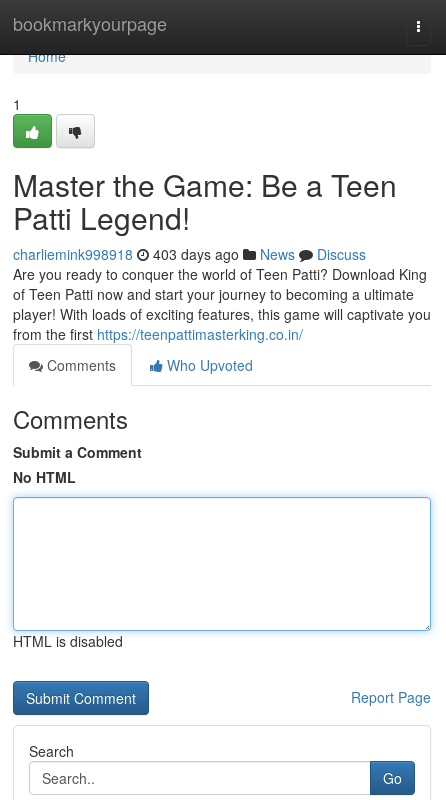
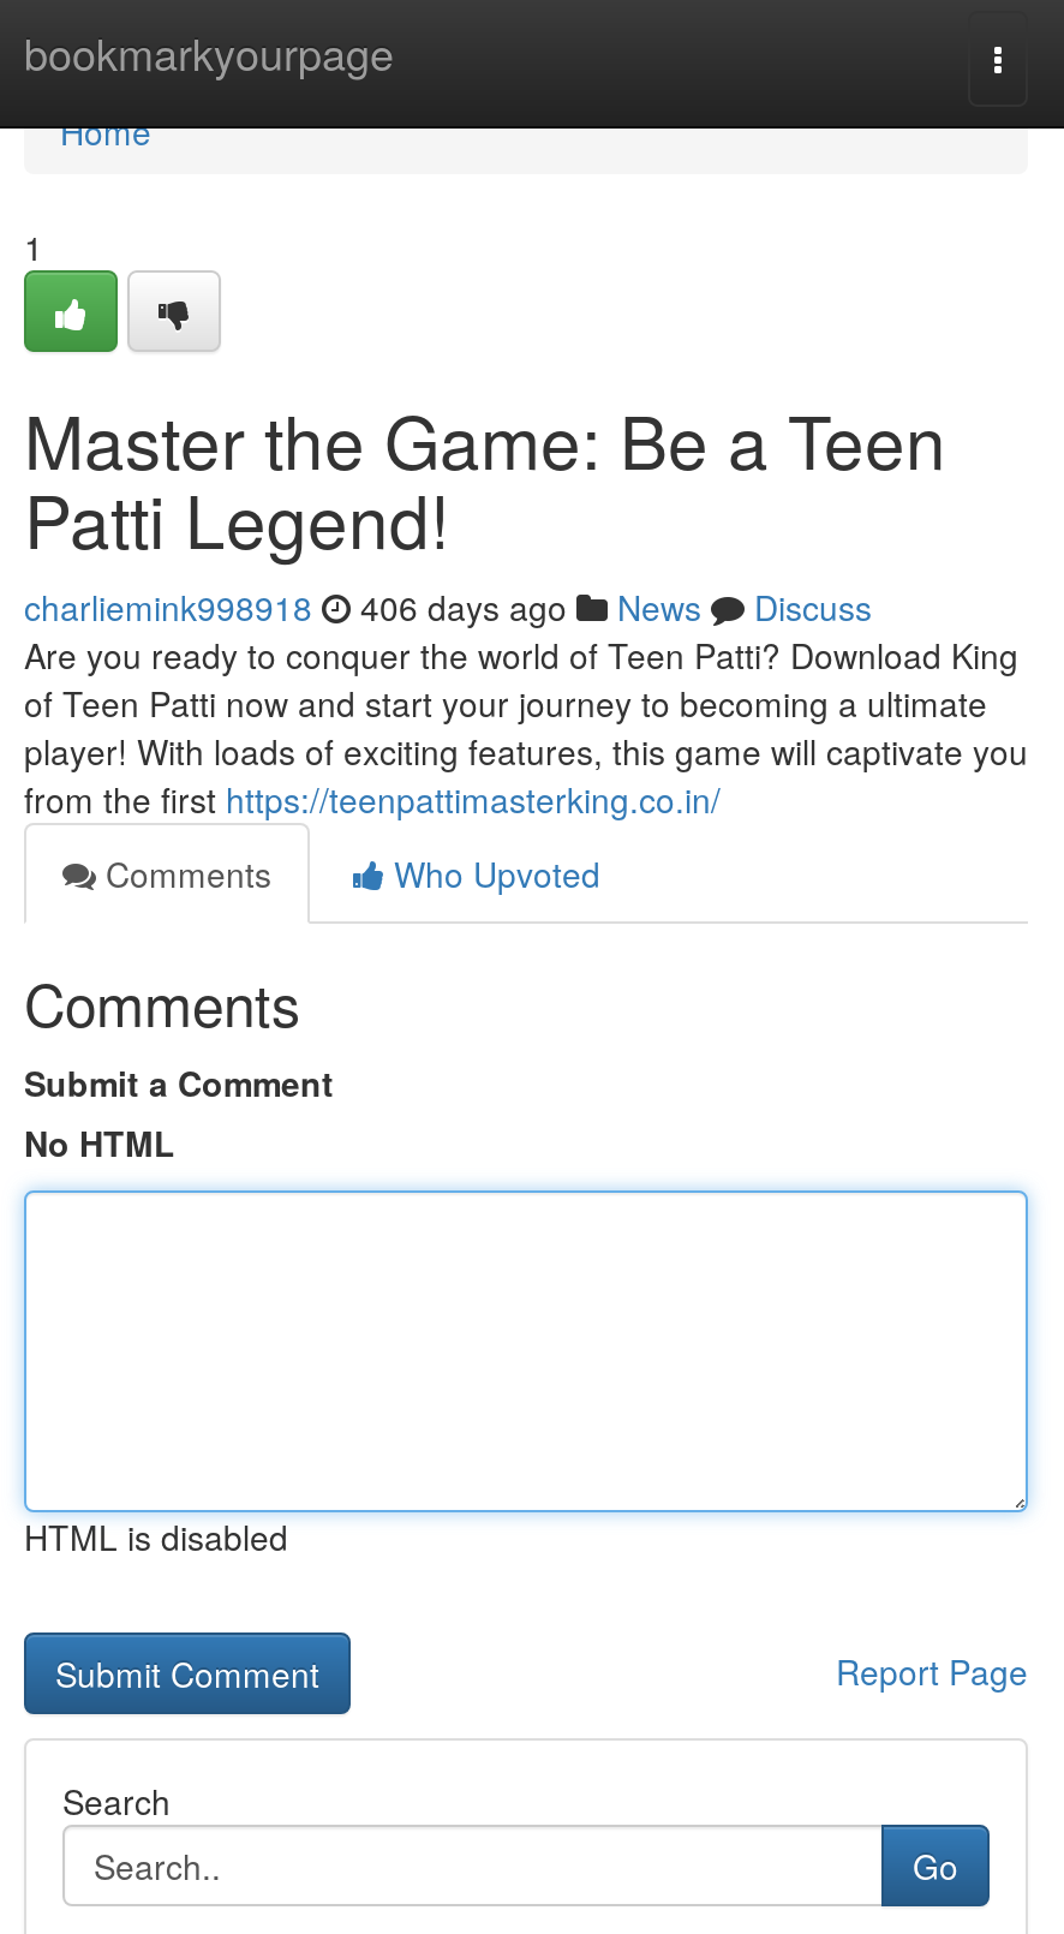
[13,244,366,264] charliemink998918 403 days ago News Discuss -> [24,583,872,631] charliemink998918 406 days ago News Discuss

